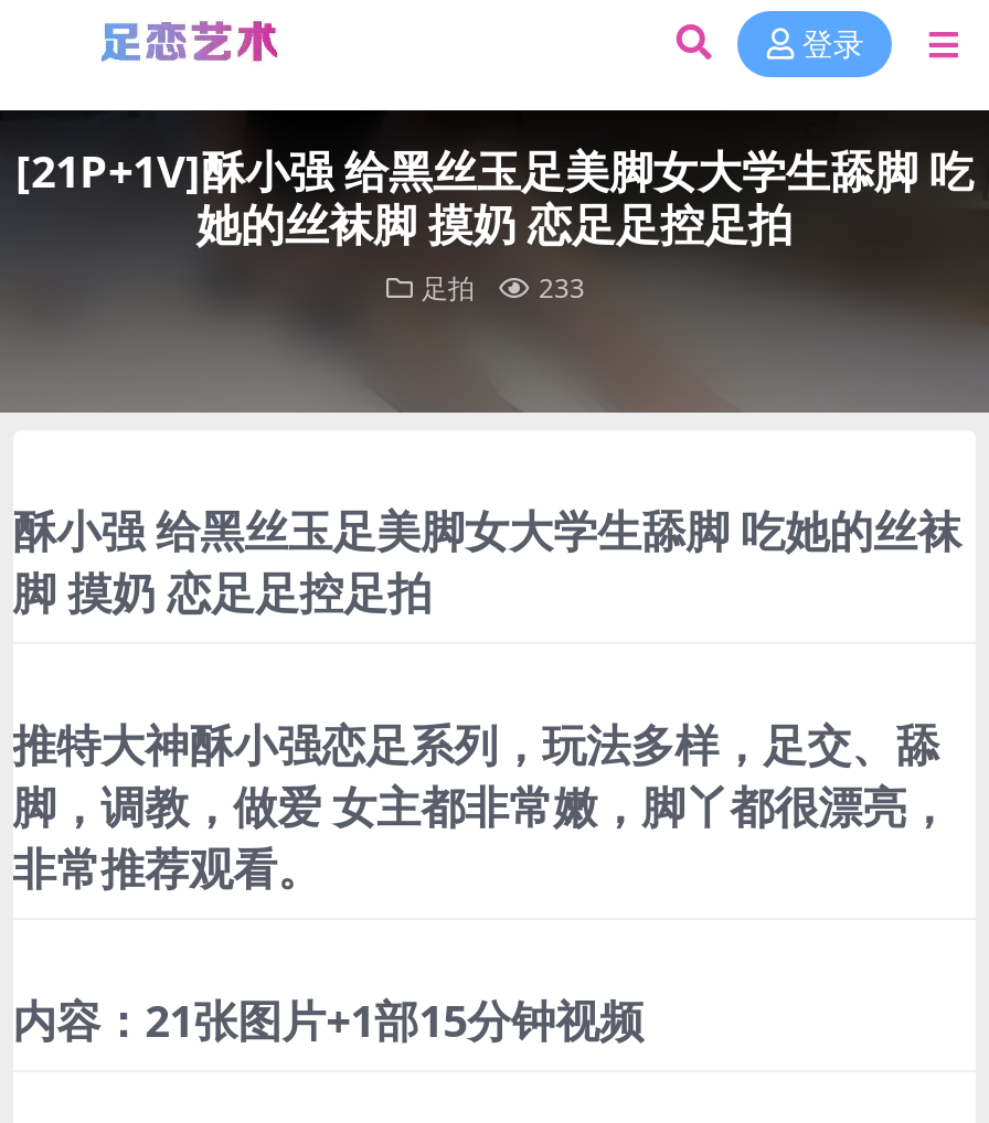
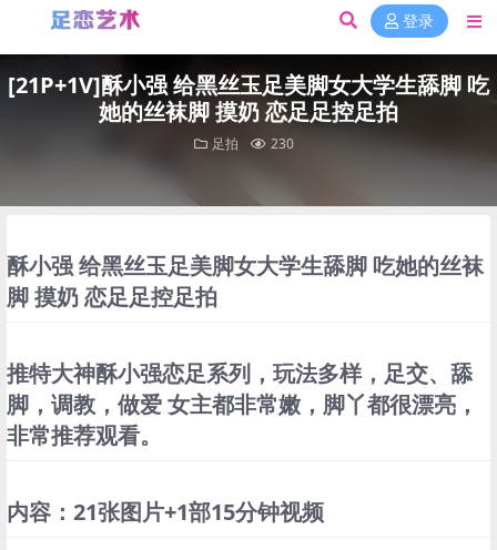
[422,269,585,307] 足拍 233 -> [212,134,294,153] 足拍 230

